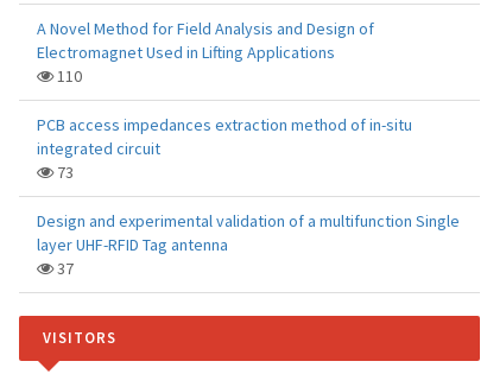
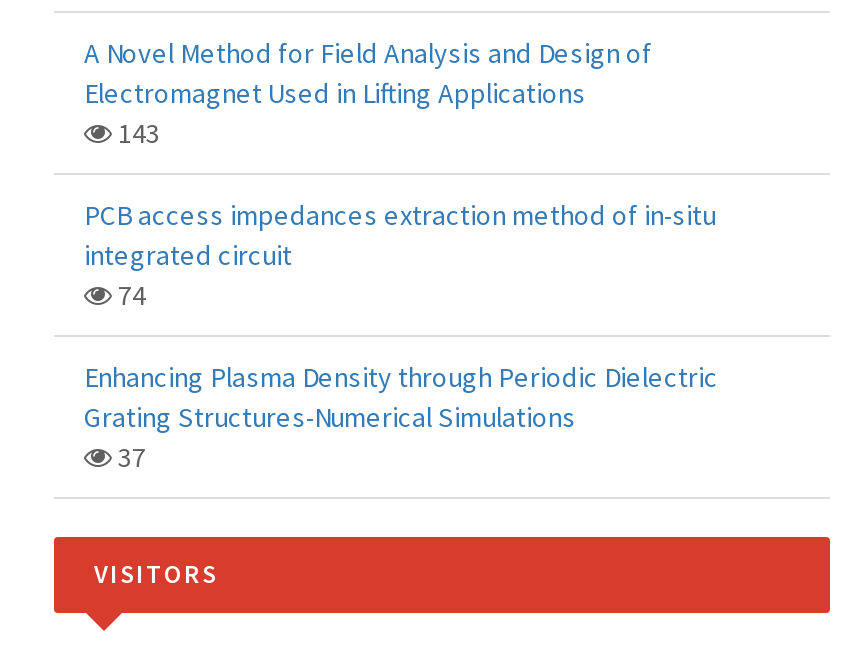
[53,65,82,87] 110 -> [112,115,160,151] 143
[53,161,74,183] 73 -> [112,277,146,313] 74
[37,210,460,255] Design and experimental validation of a multifunction Single | layer UHF-RFID Tag antenna -> [84,359,718,435] Enhancing Plasma Density through Periodic Dielectric | Grating Structures-Numerical Simulations

